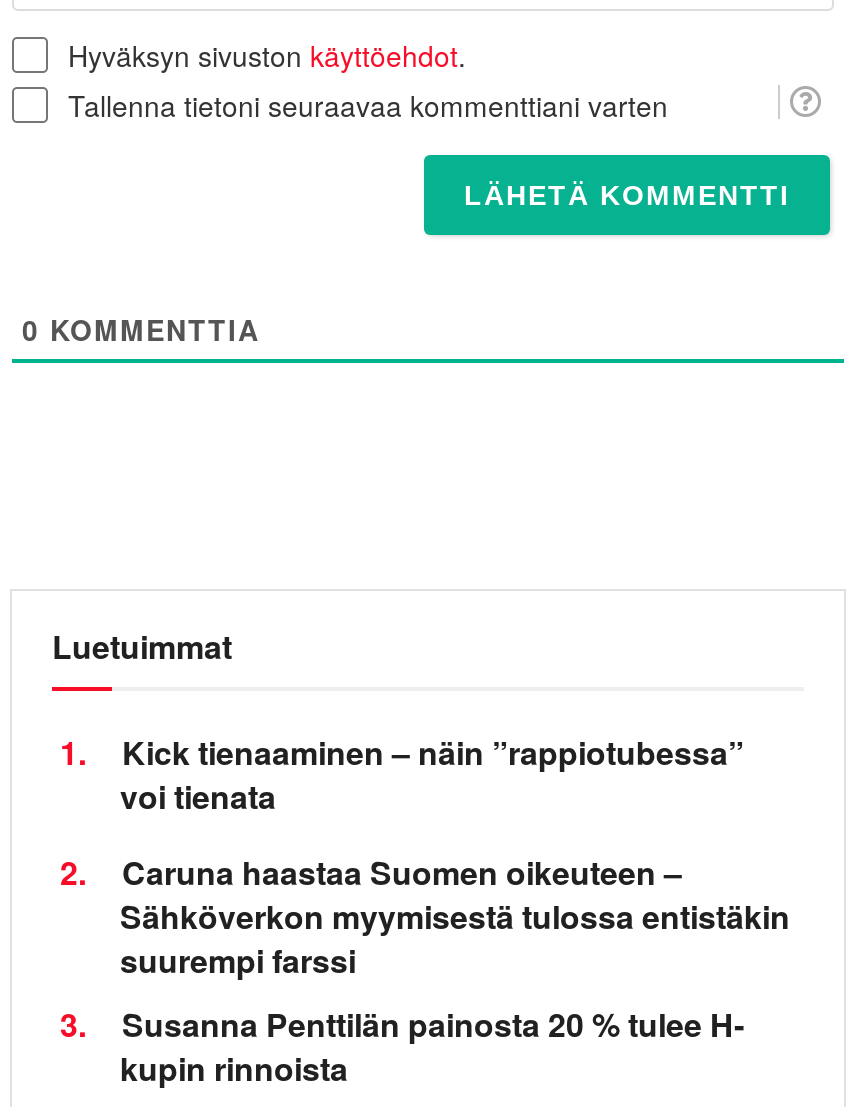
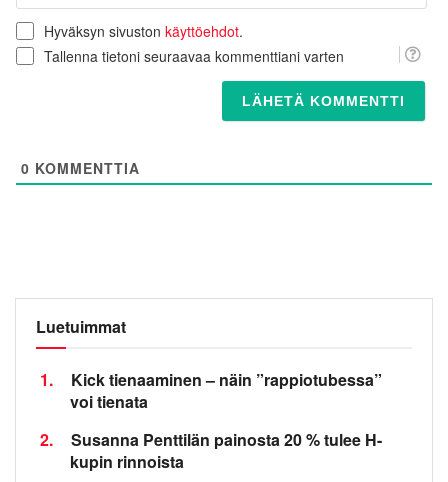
[60,849,790,1047] Caruna haastaa Suomen oikeuteen – | Sähköverkon myymisestä tulossa entistäkin | suurempi farssi | 3. -> none

